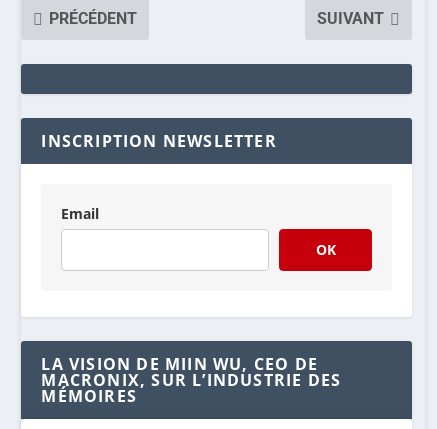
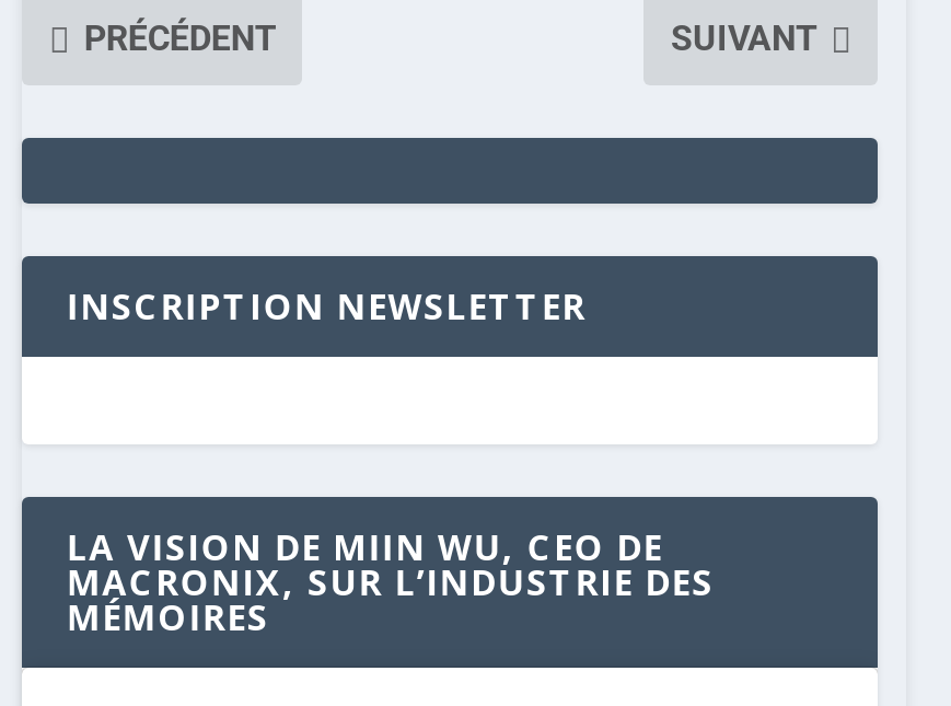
[61,204,336,259] Email | OK -> none

